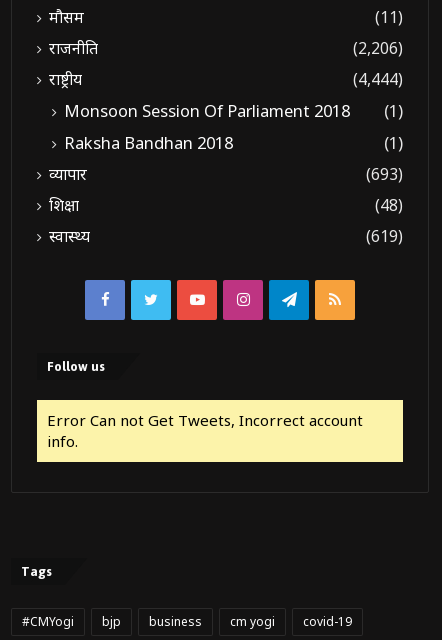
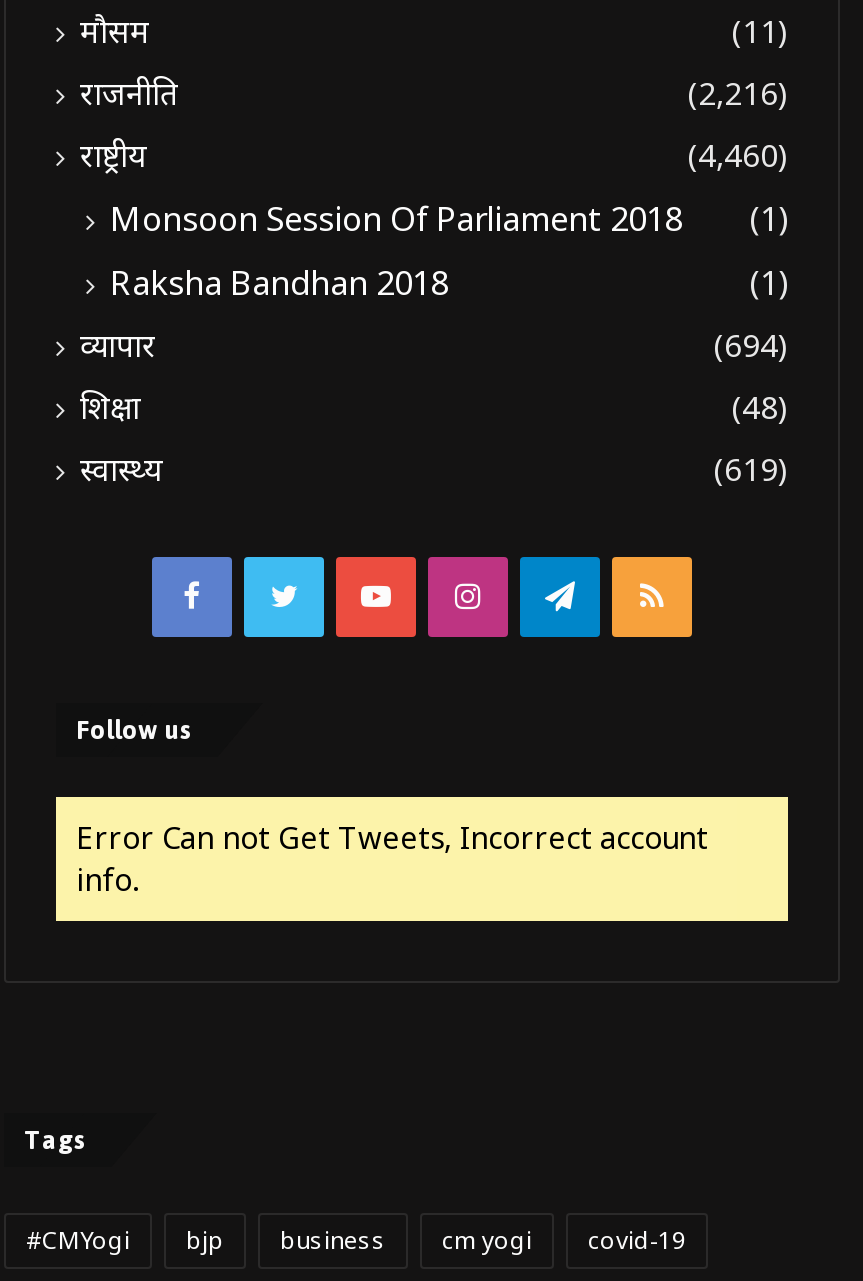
[353,37,403,59] (2,206) -> [688,71,788,115] (2,216)
[353,68,403,90] (4,444) -> [688,133,788,177] (4,460)
[366,163,403,185] (693) -> [714,323,788,367] (694)

